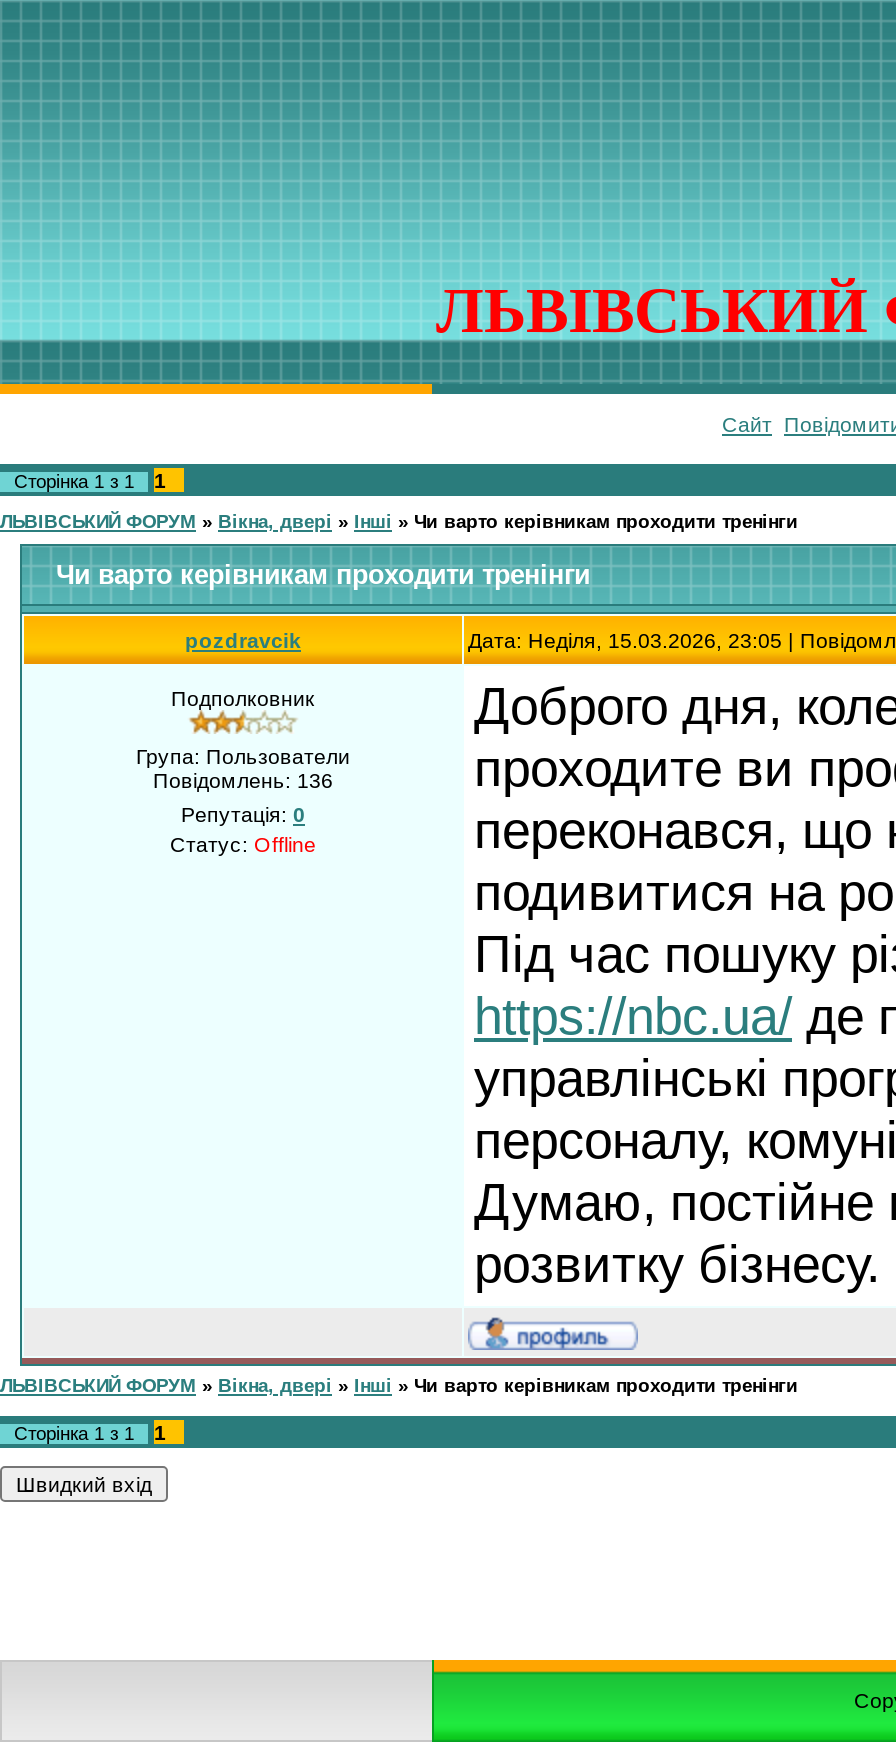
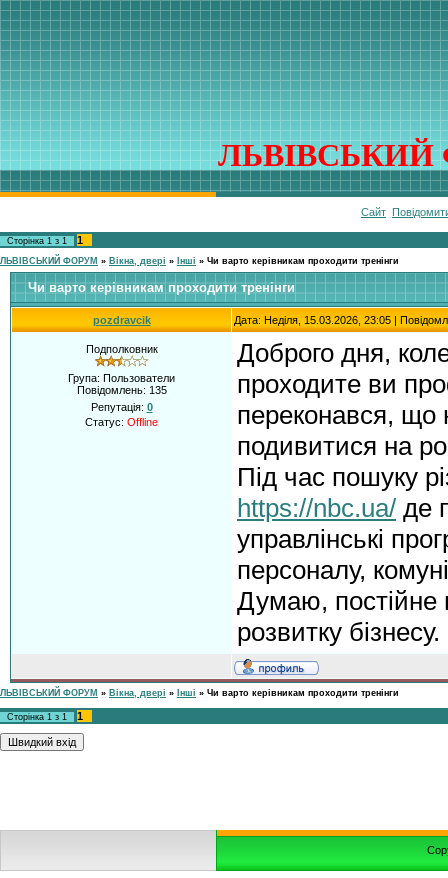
[153,768,333,792] Повідомлень: 136 -> [76,384,166,396] Повідомлень: 135

